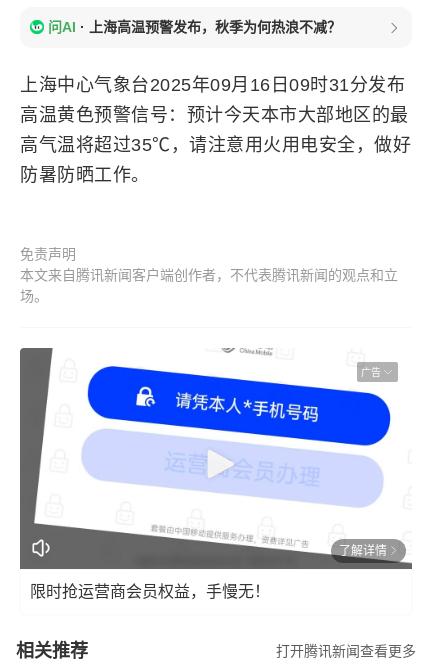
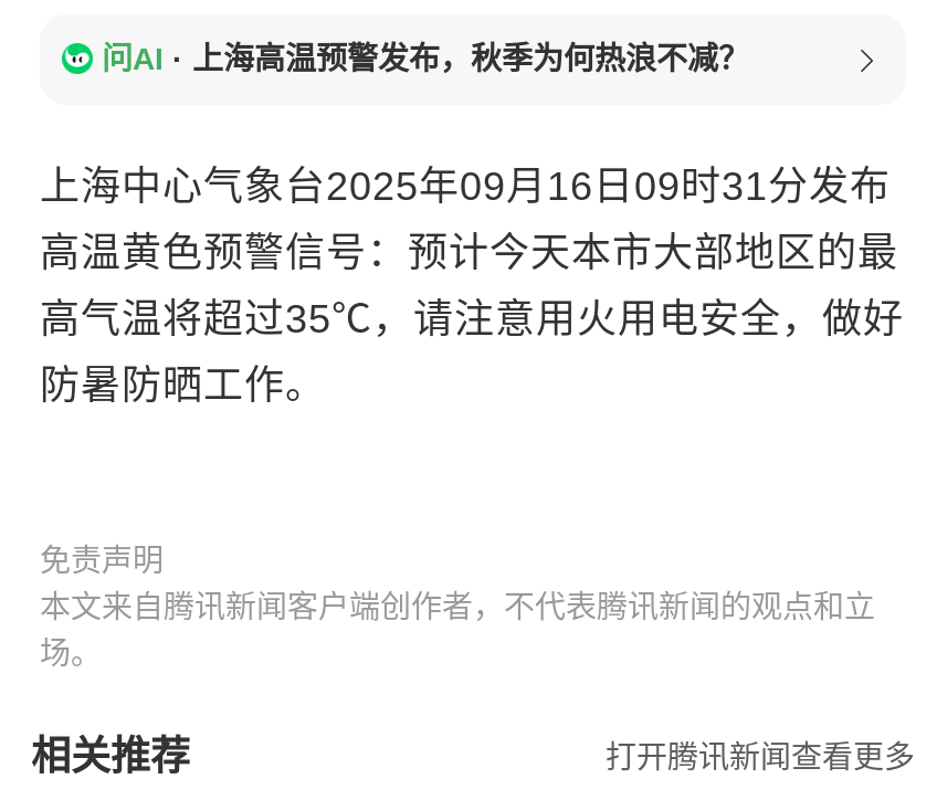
[19,333,413,570] [image] | 广告 -> none
[30,543,387,599] 了解详情 | 限时抢运营商会员权益，手慢无！ -> none

